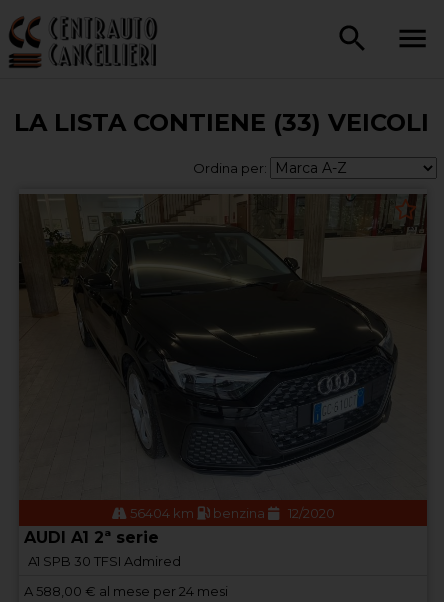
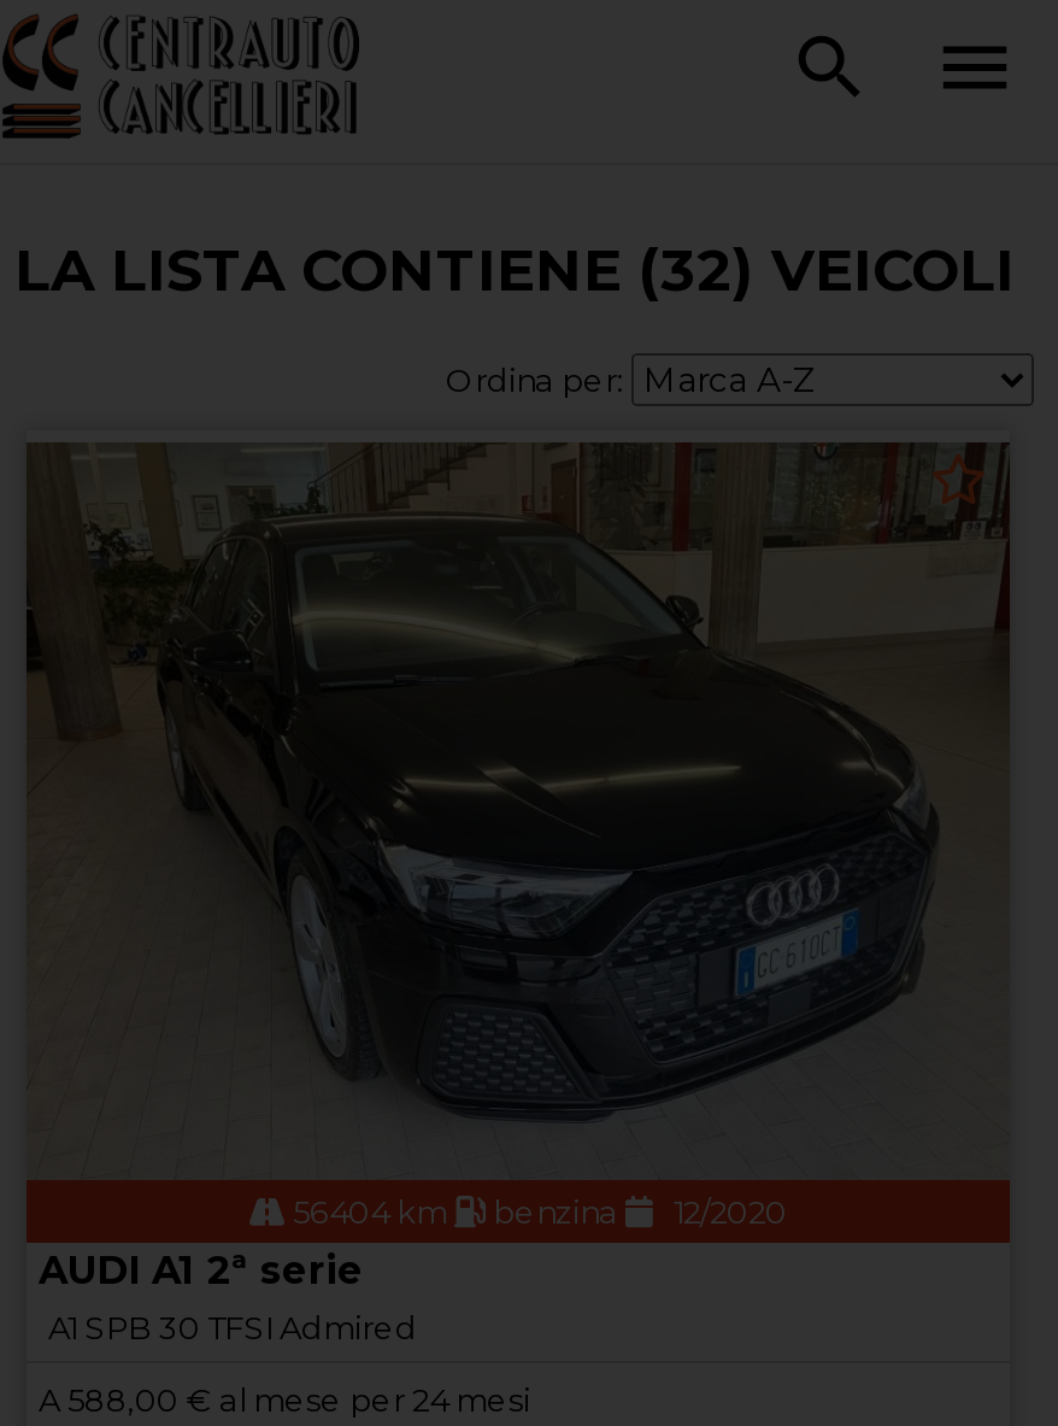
[14,108,429,137] LA LISTA CONTIENE (33) VEICOLI -> [14,235,1015,305] LA LISTA CONTIENE (32) VEICOLI

